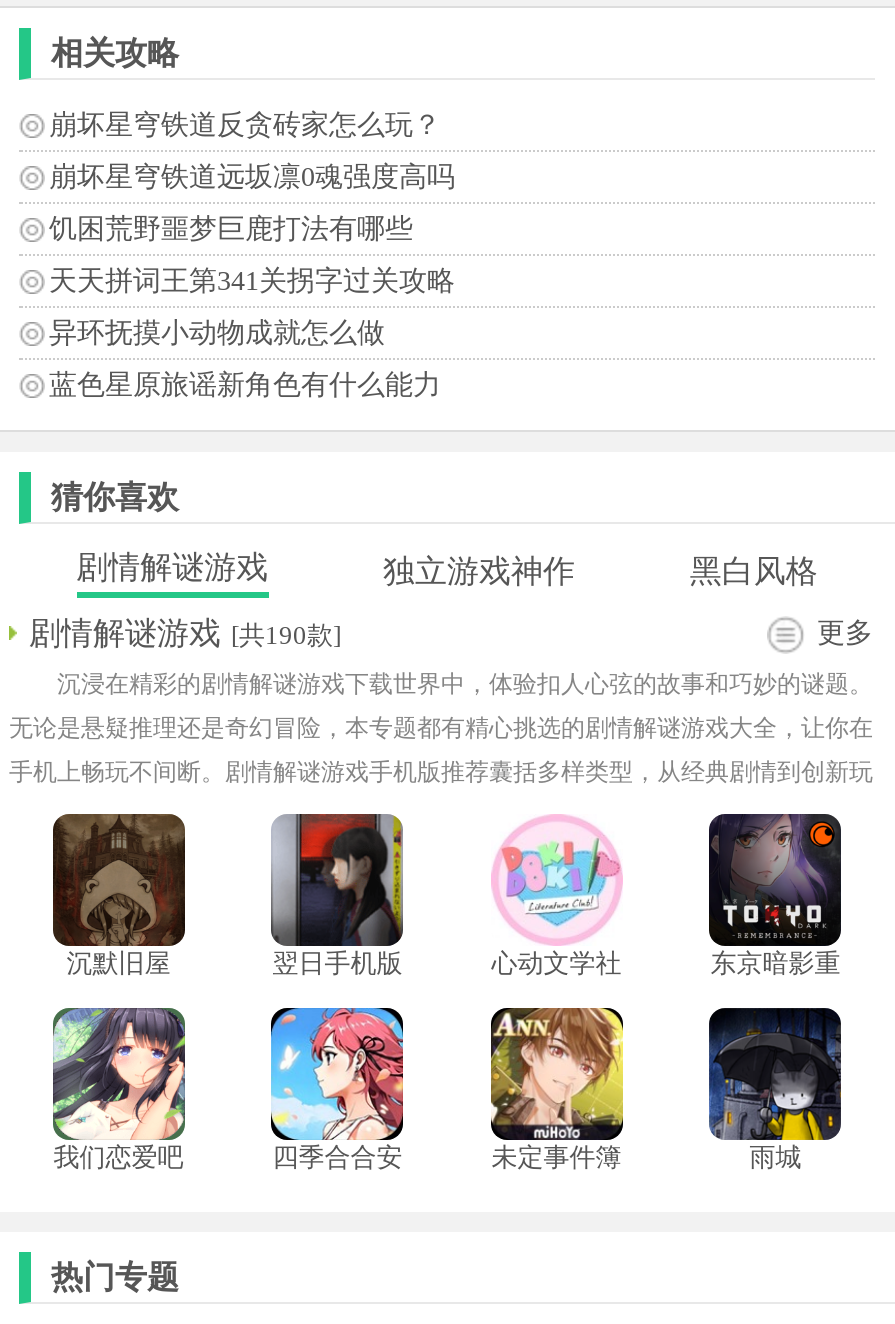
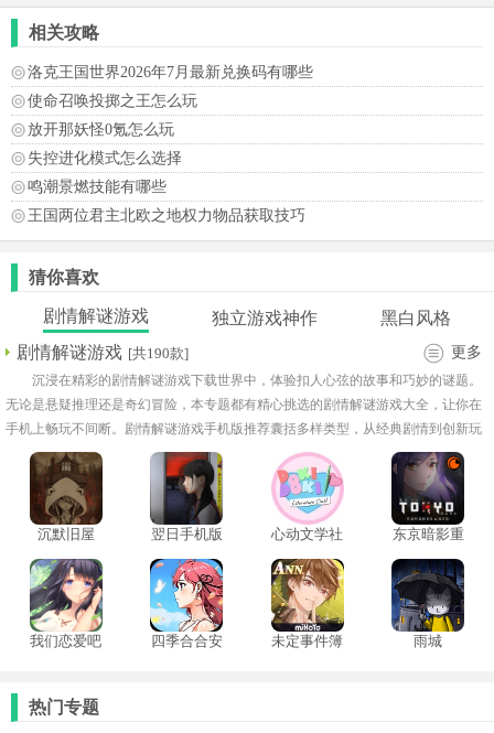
[49,111,441,141] 崩坏星穹铁道反贪砖家怎么玩？ -> [28,64,313,81] 洛克王国世界2026年7月最新兑换码有哪些
[49,163,455,193] 崩坏星穹铁道远坂凛0魂强度高吗 -> [28,93,197,110] 使命召唤投掷之王怎么玩
[49,215,413,245] 饥困荒野噩梦巨鹿打法有哪些 -> [28,122,174,138] 放开那妖怪0氪怎么玩
[49,267,455,297] 天天拼词王第341关拐字过关攻略 -> [28,150,182,167] 失控进化模式怎么选择
[49,319,385,349] 异环抚摸小动物成就怎么做 -> [28,179,167,196] 鸣潮景燃技能有哪些
[49,371,441,401] 蓝色星原旅谣新角色有什么能力 -> [28,208,305,224] 王国两位君主北欧之地权力物品获取技巧

